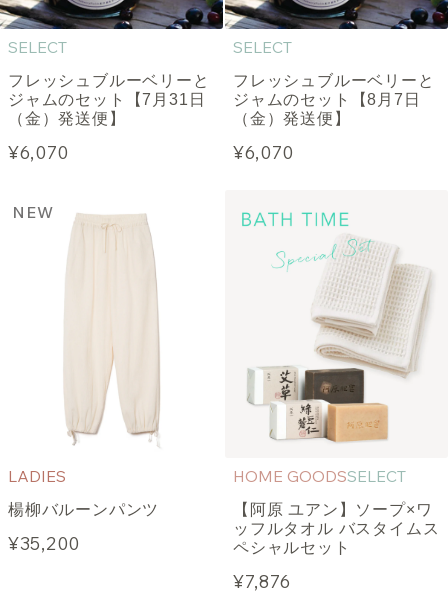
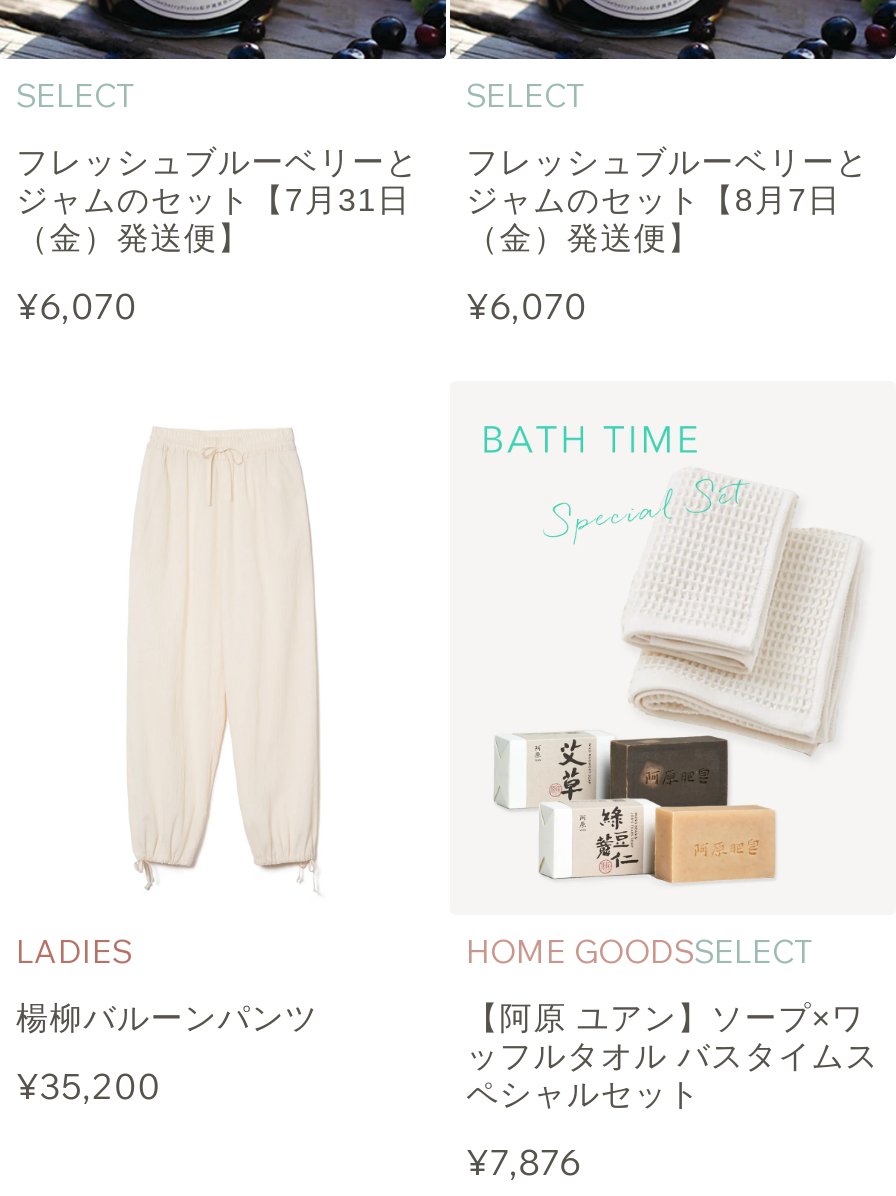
[12,202,53,222] NEW -> none

